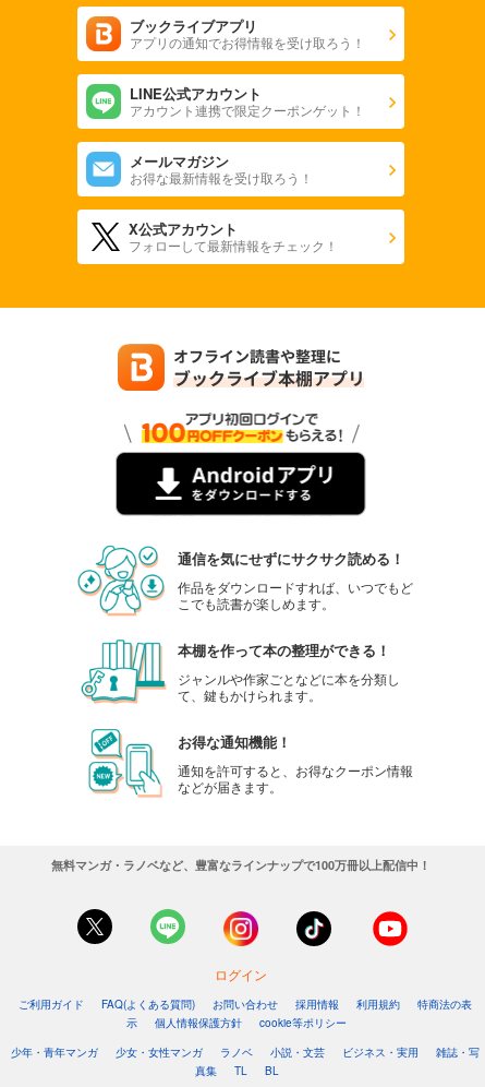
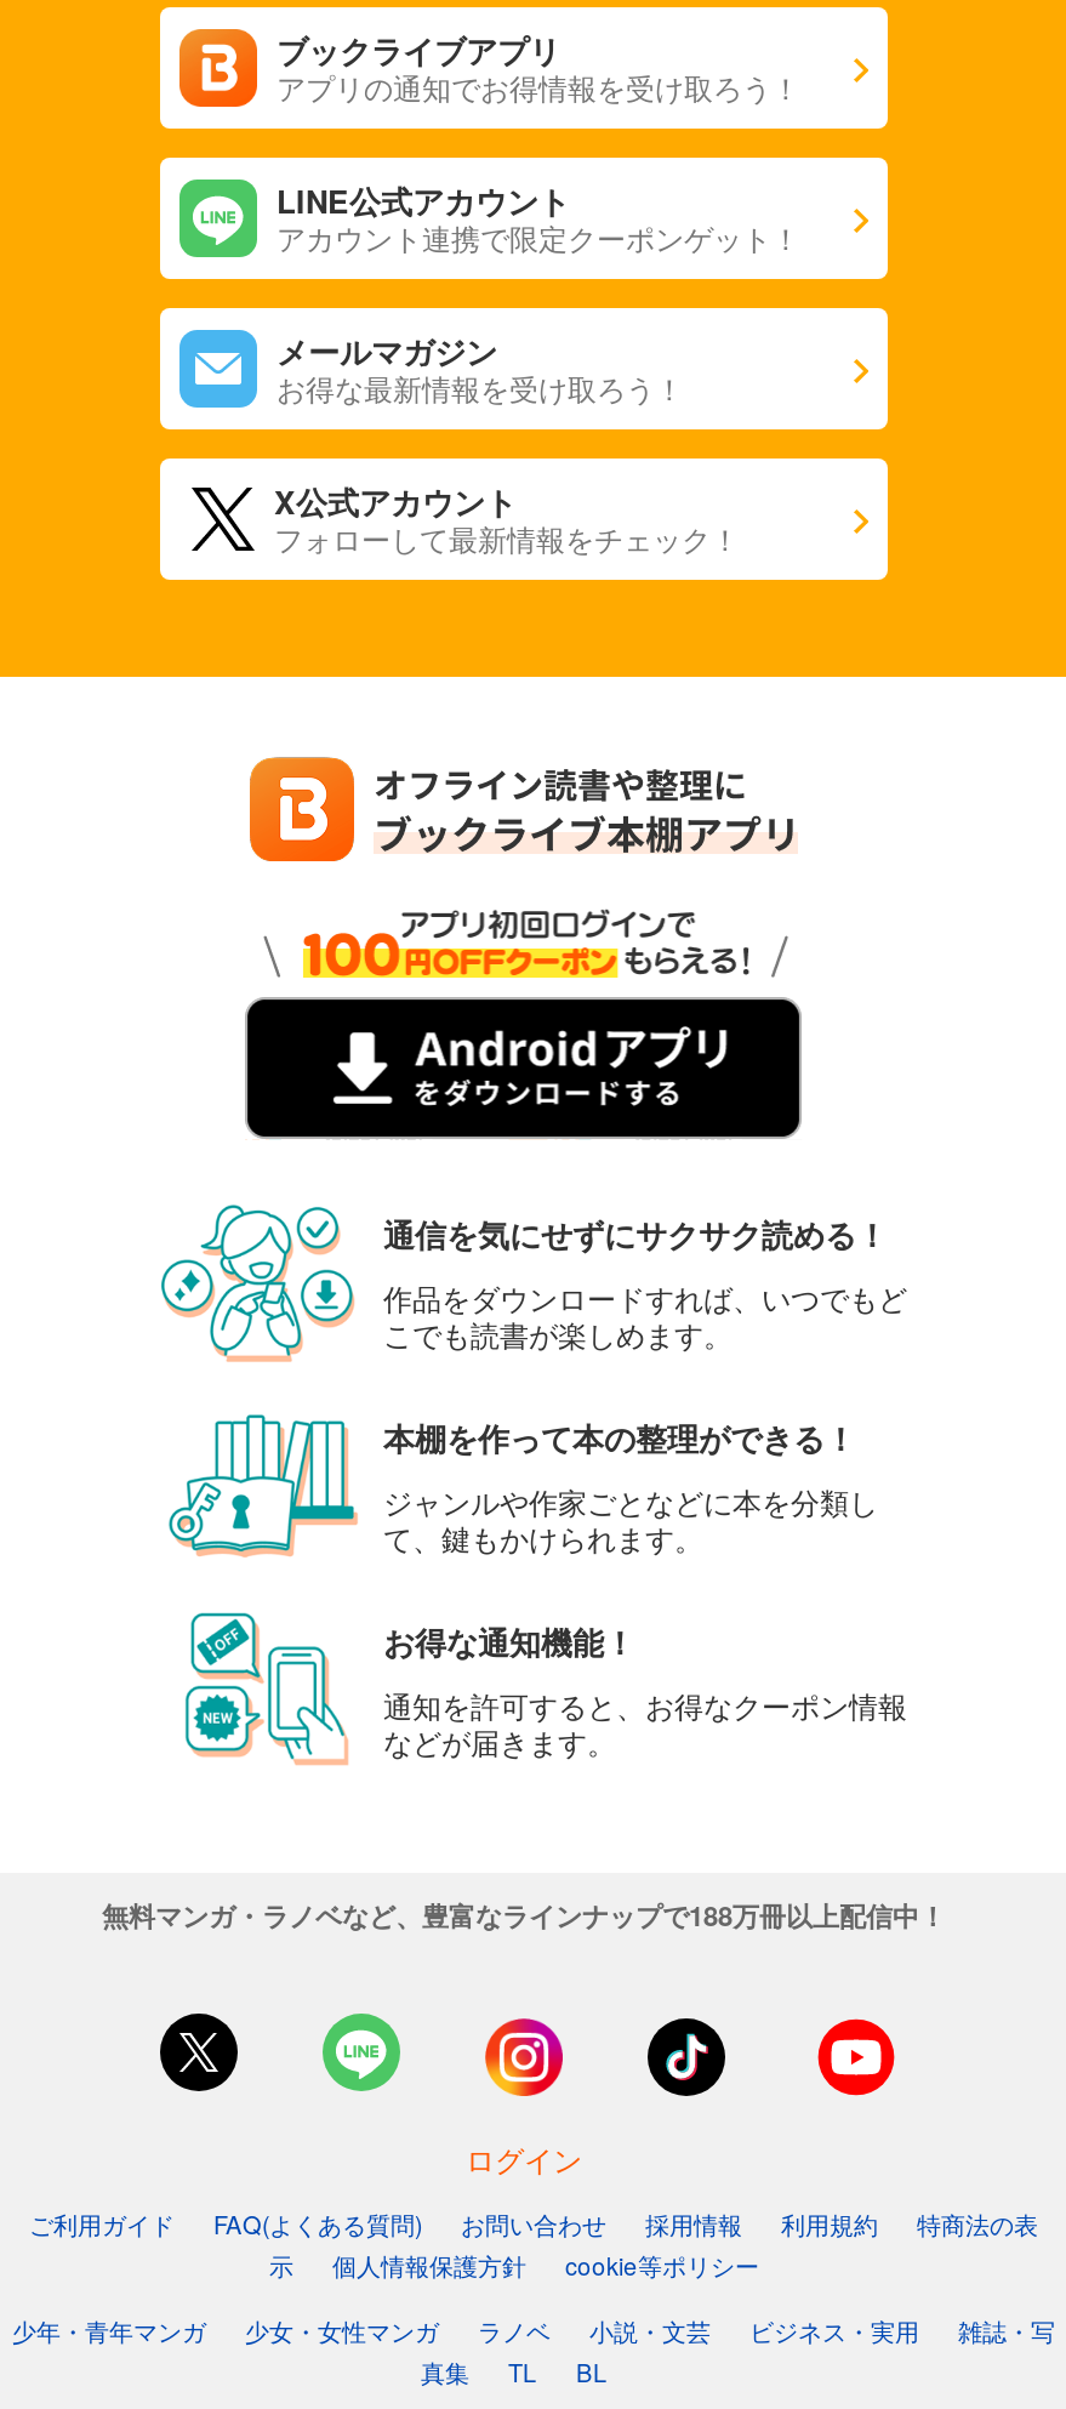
[51,857,431,873] 無料マンガ・ラノベなど、豊富なラインナップで100万冊以上配信中！ -> [102,1897,946,1933] 無料マンガ・ラノベなど、豊富なラインナップで188万冊以上配信中！

